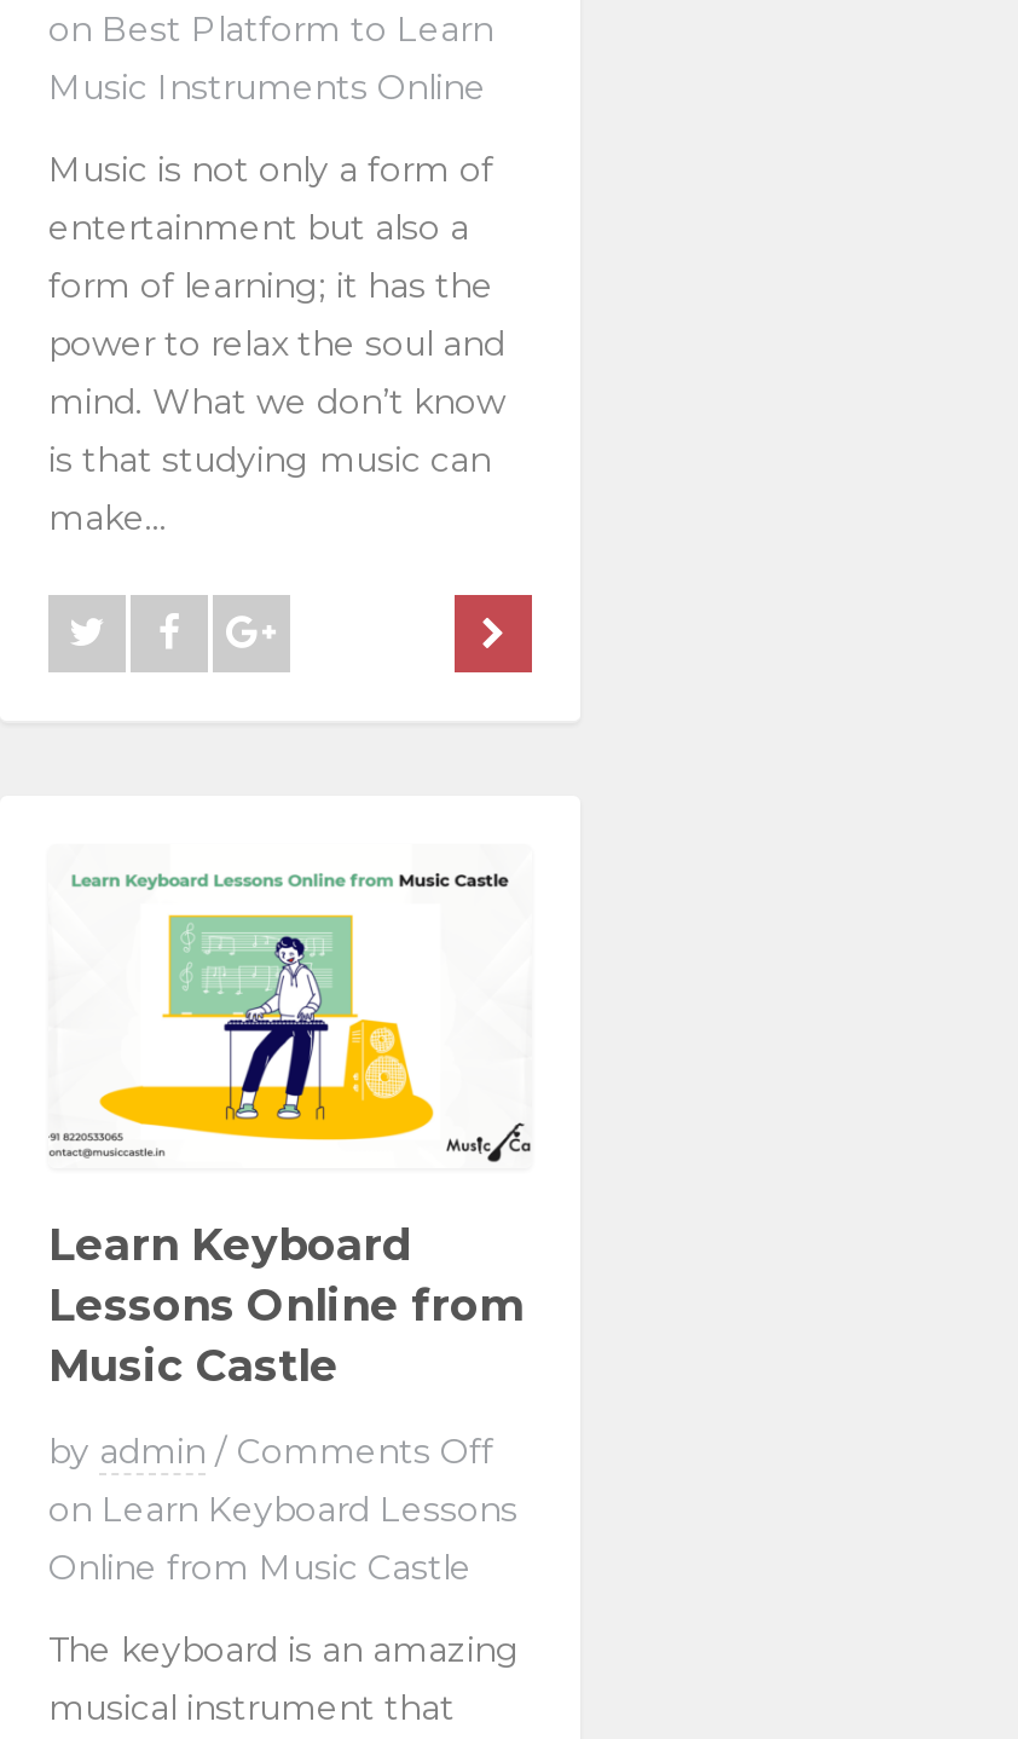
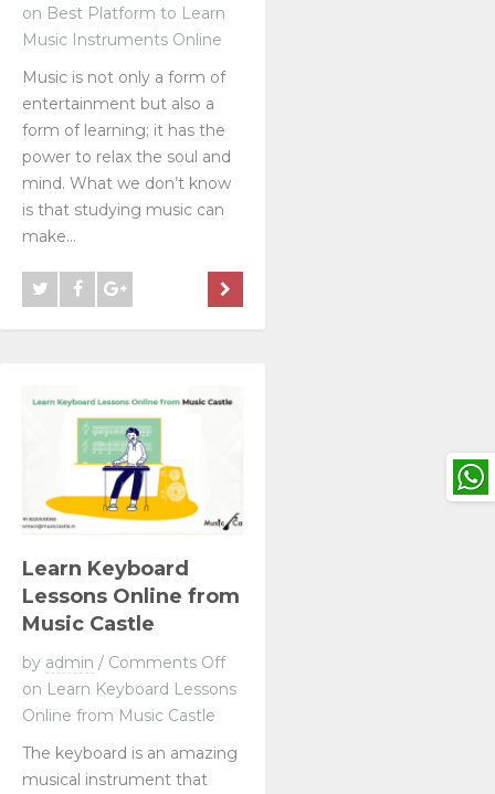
none -> [452,458,489,496] [image]

